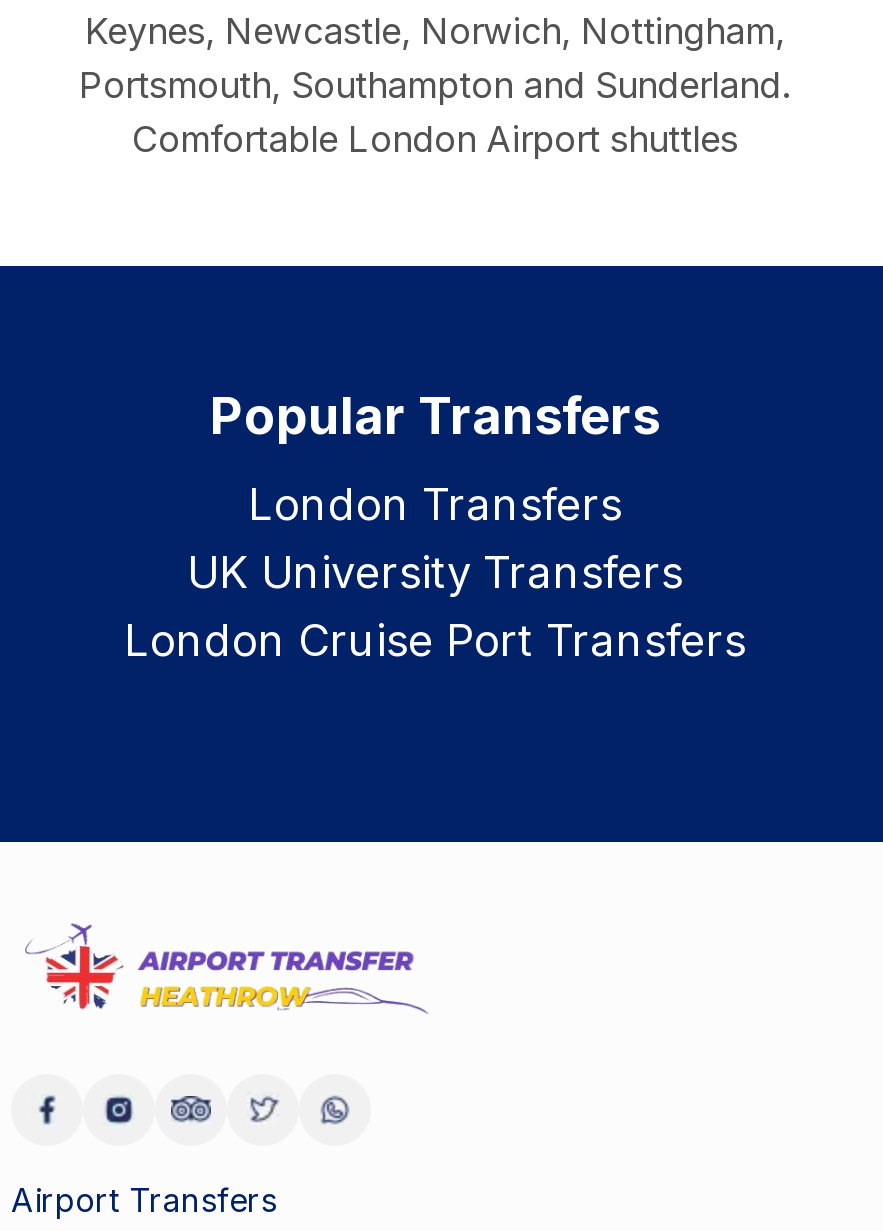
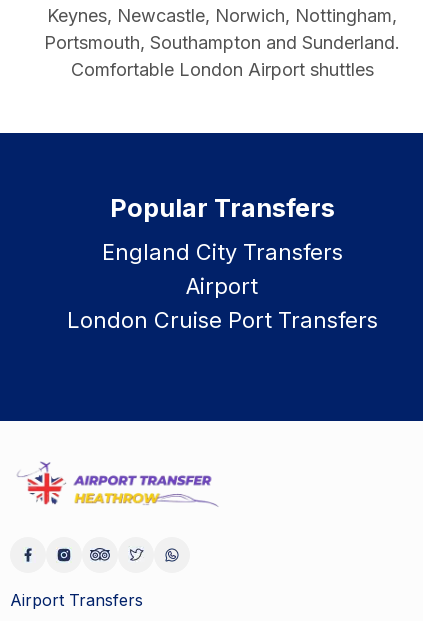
[187,477,683,597] London Transfers | UK University Transfers -> [101,239,342,299] England City Transfers | Airport

